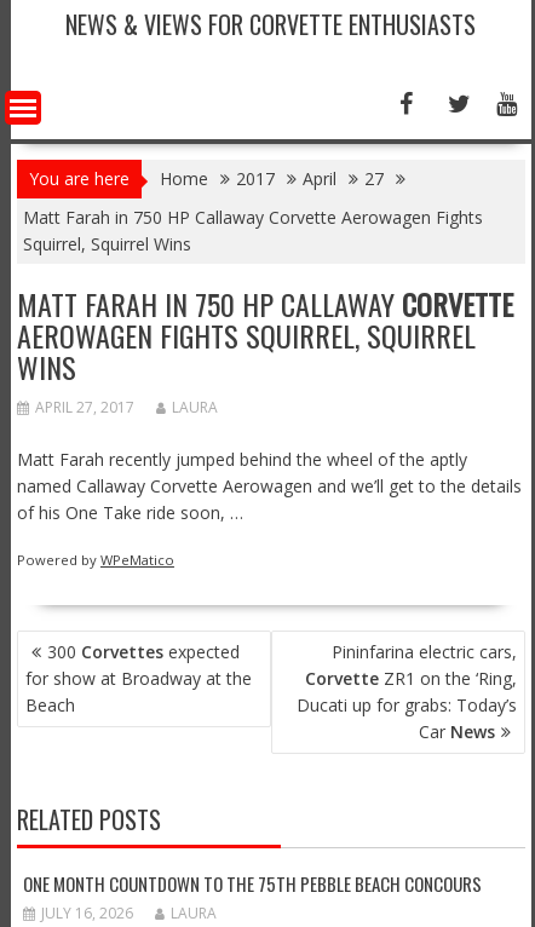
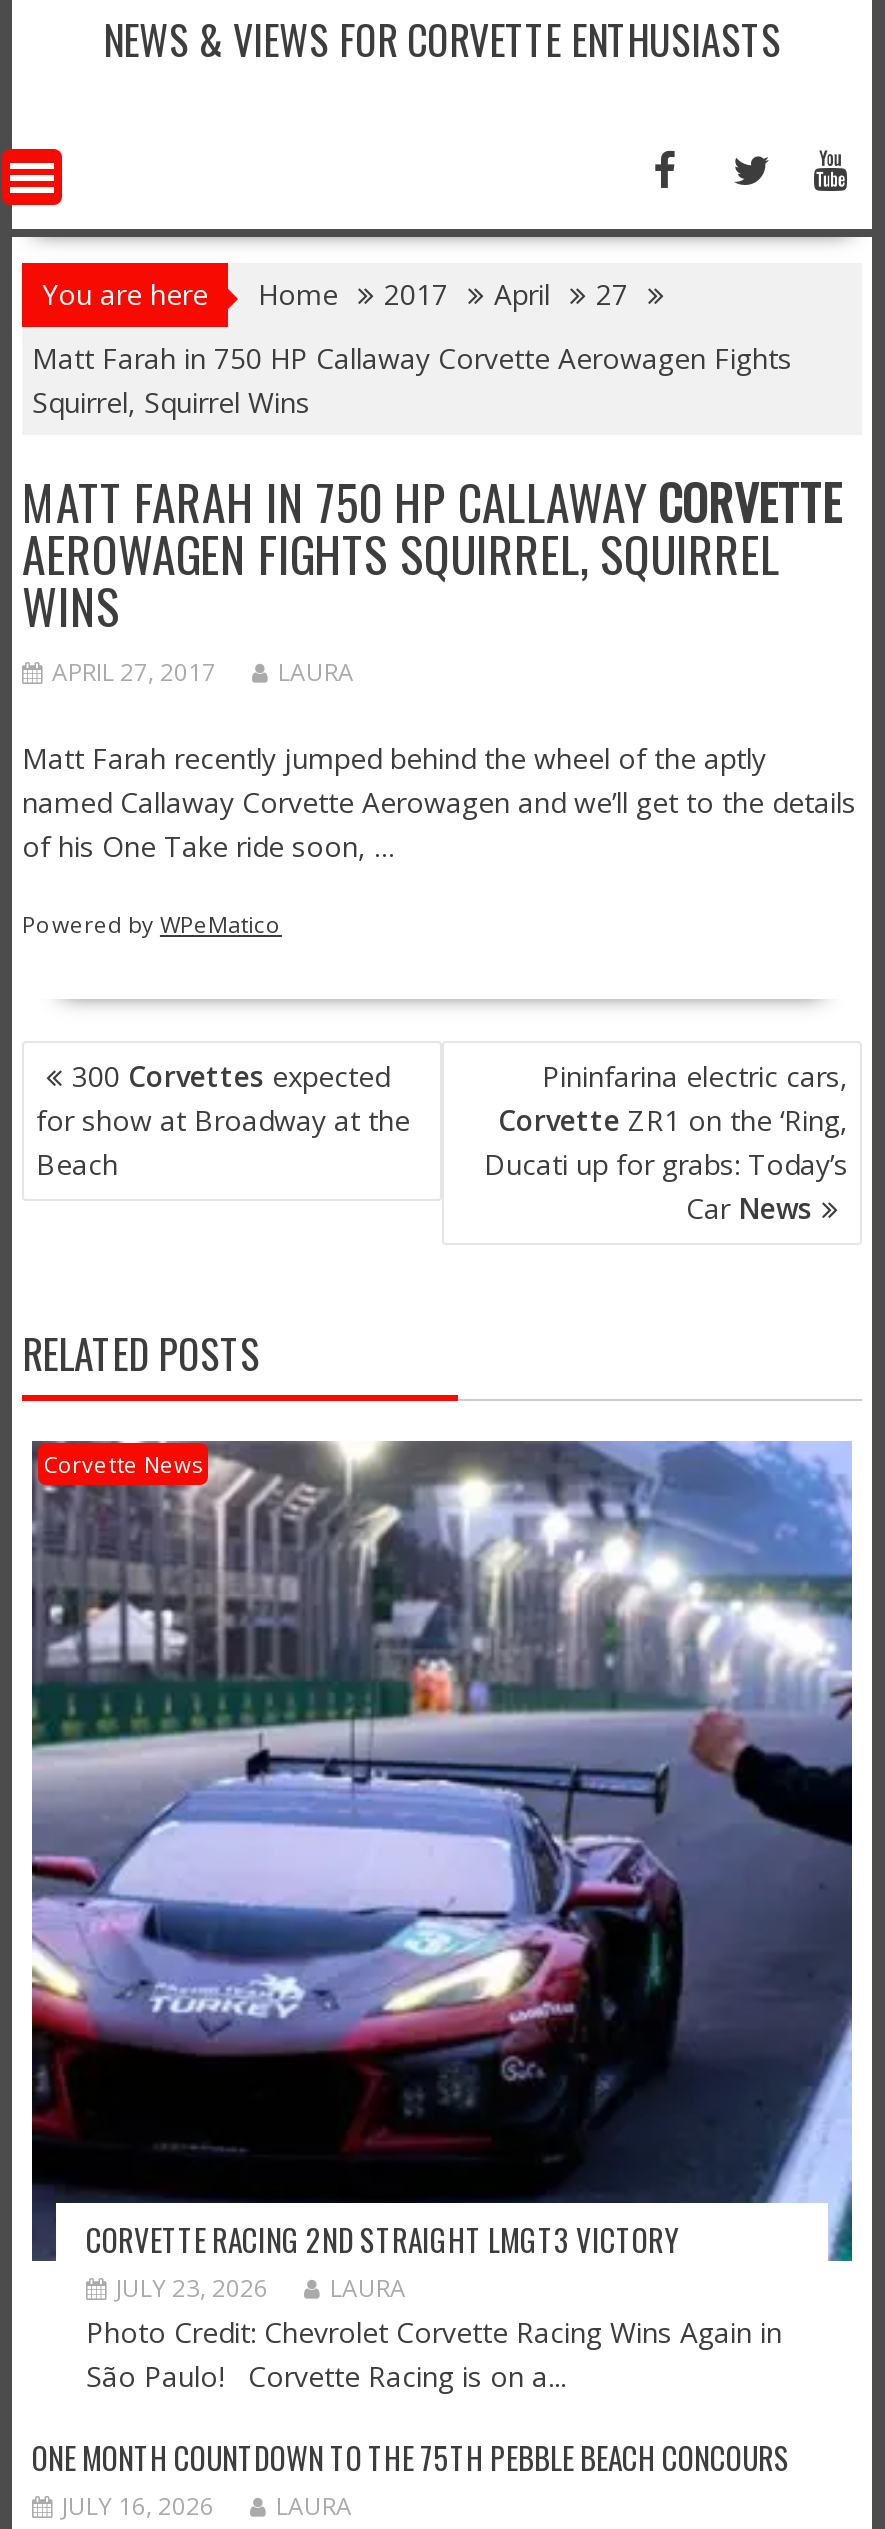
none -> [30,1439,854,2263] [image] | Corvette News
none -> [86,2217,782,2395] CORVETTE RACING 2ND STRAIGHT LMGT3 VICTORY | JULY 23, 2026 | LAURA | Photo Credit: Chevrolet Corvette Racing Wins Again in | São Paulo! Corvette Racing is on a...

